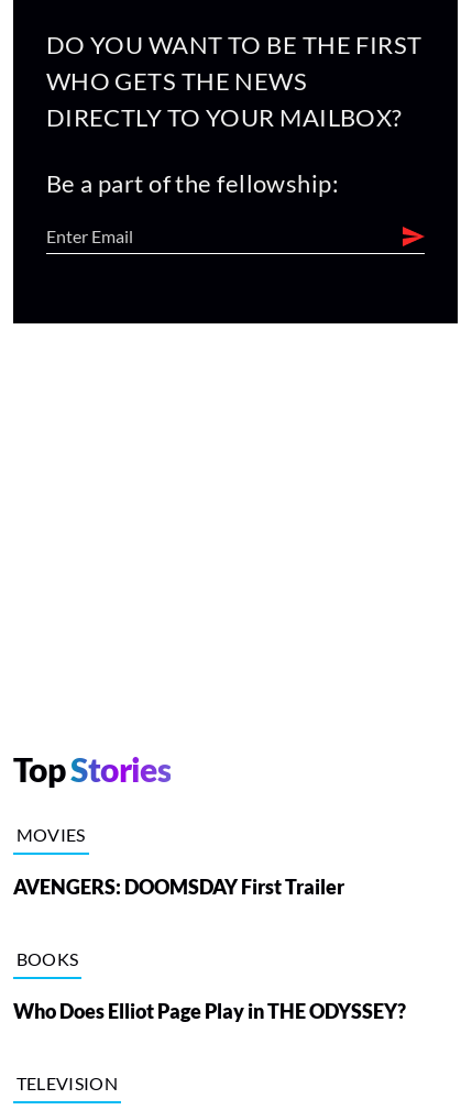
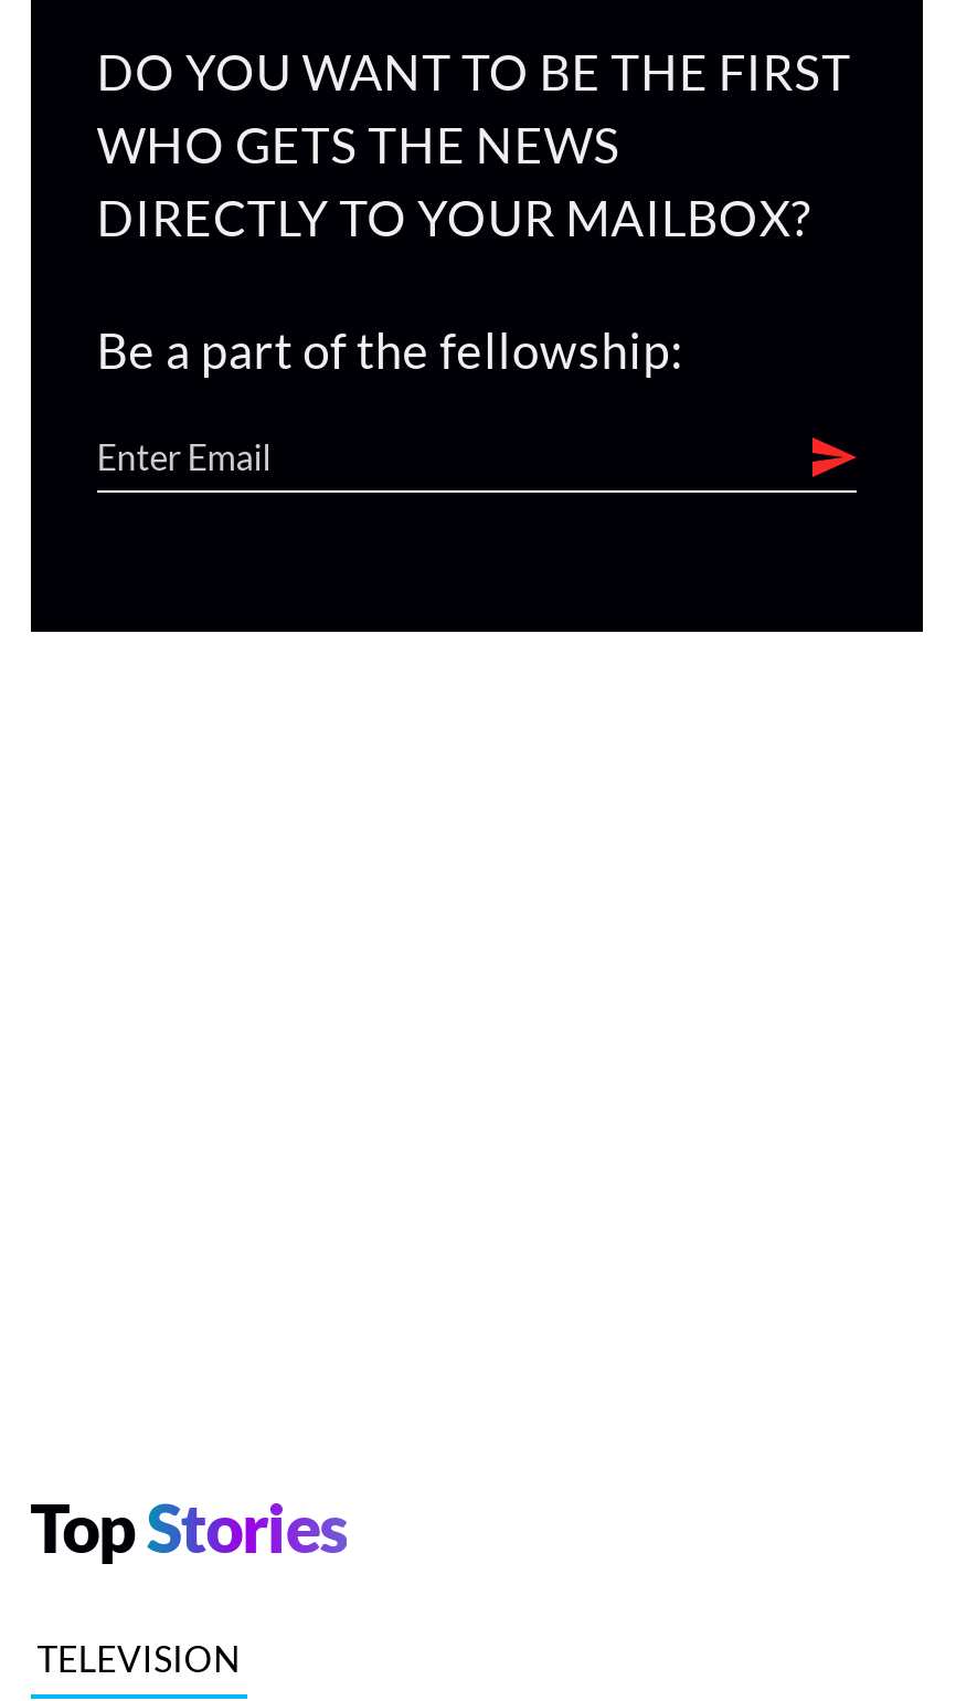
[13,824,406,1023] MOVIES | AVENGERS: DOOMSDAY First Trailer | BOOKS | Who Does Elliot Page Play in THE ODYSSEY? -> none

